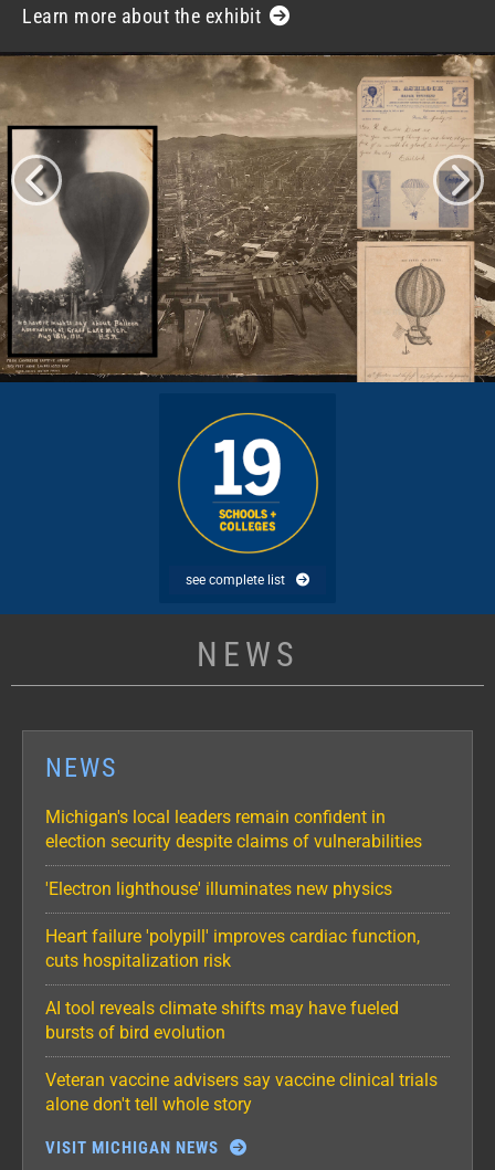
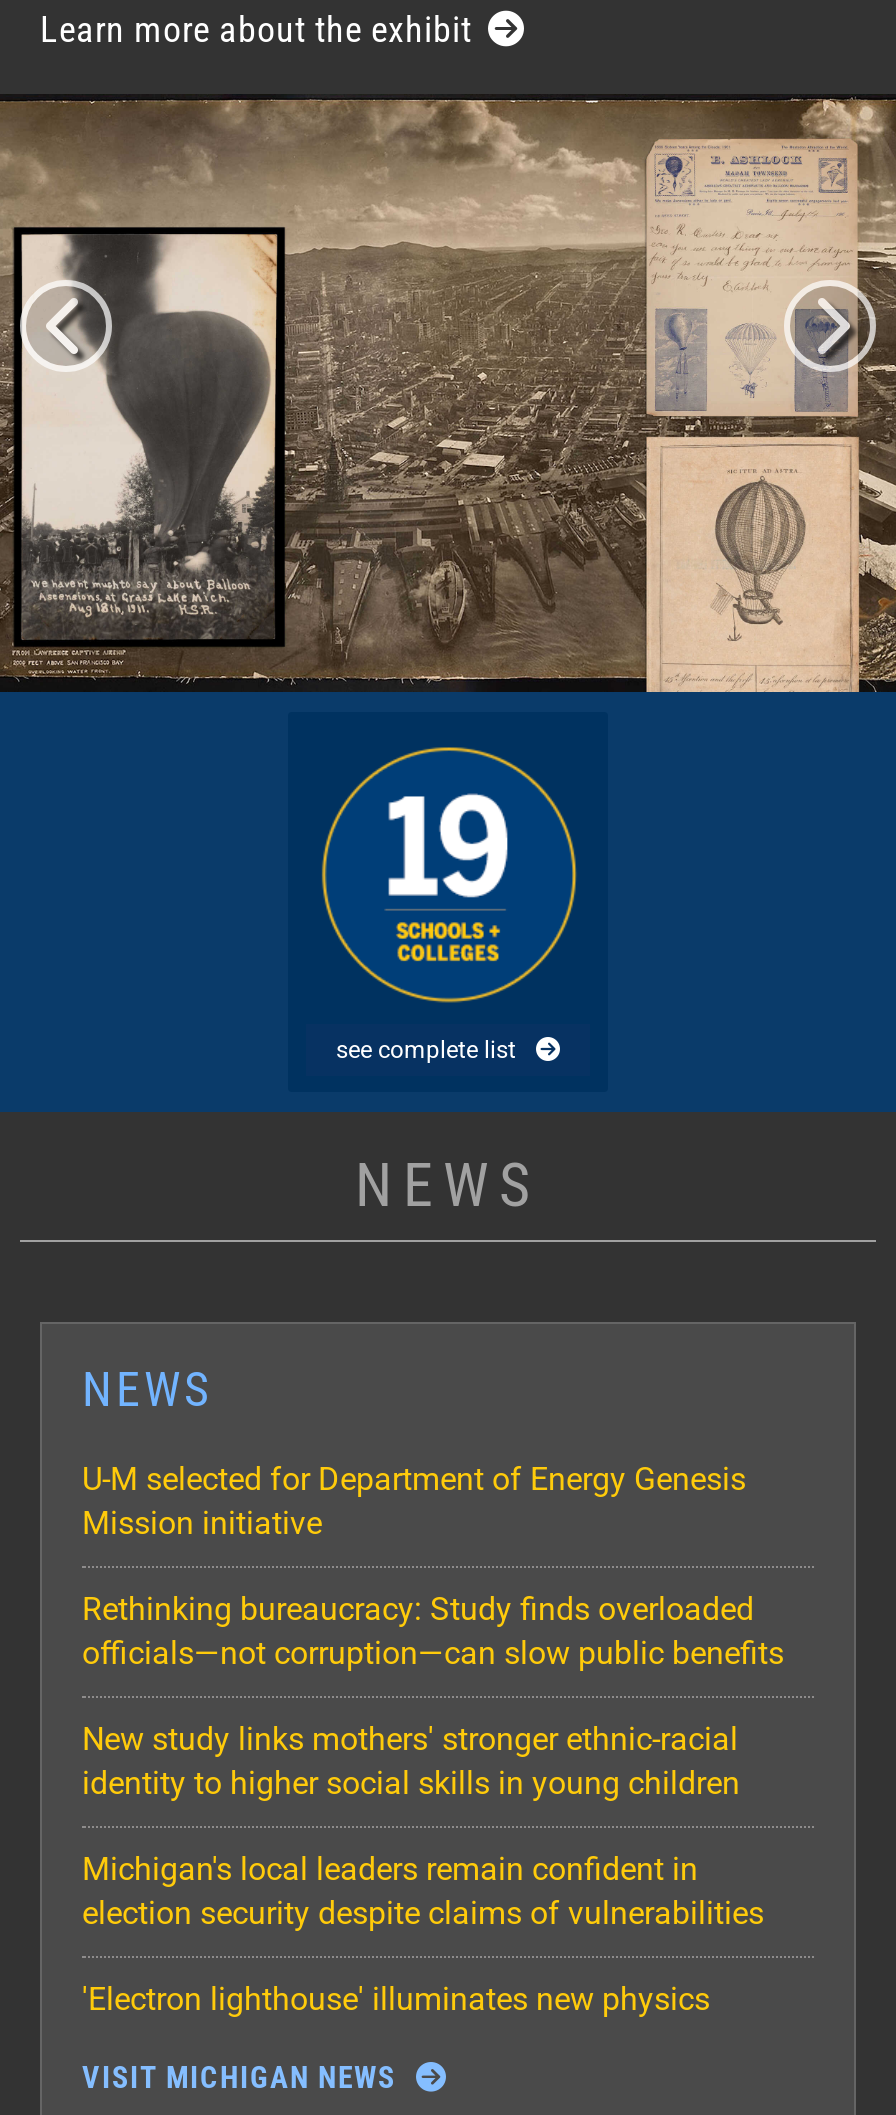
none -> [82,1459,784,1801] U-M selected for Department of Energy Genesis | Mission initiative | Rethinking bureaucracy: Study finds overloaded | officials—not corruption—can slow public benefits | New study links mothers' stronger ethnic-racial | identity to higher social skills in young children
moved [45,806,422,899] -> [82,1849,764,2017]: Michigan's local leaders remain confident in | election security despite claims of vulnerabilities | 'Electron lighthouse' illuminates new physics
[45,926,438,1114] Heart failure 'polypill' improves cardiac function, | cuts hospitalization risk | AI tool reveals climate shifts may have fueled | bursts of bird evolution | Veteran vaccine advisers say vaccine clinical trials | alone don't tell whole story -> none

